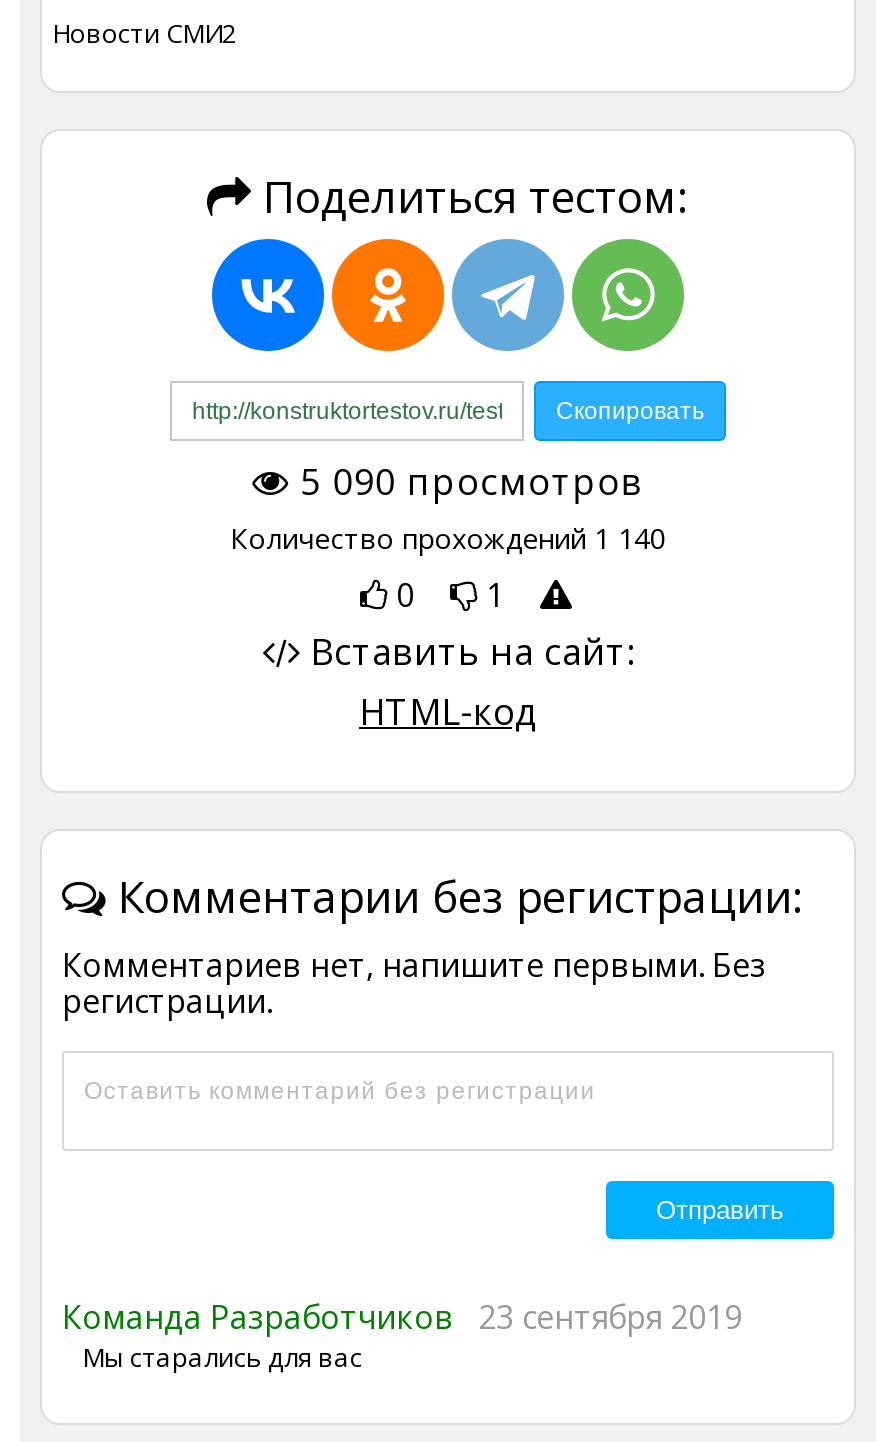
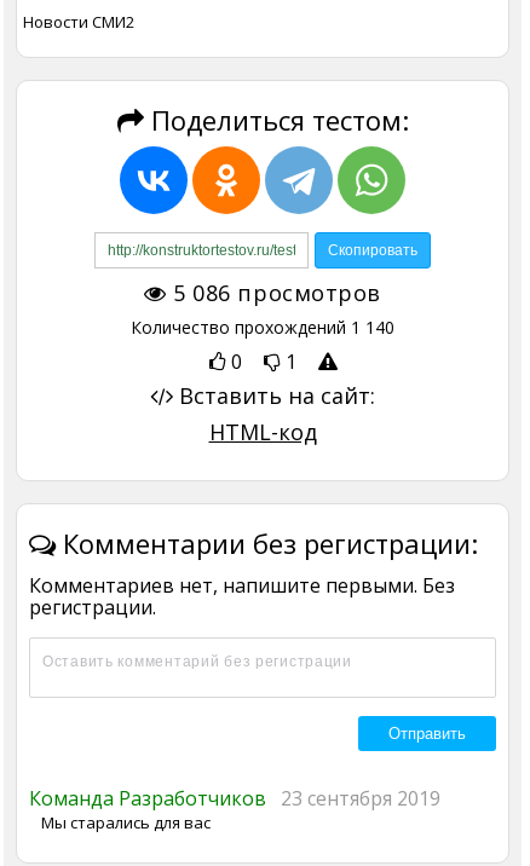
[300,456,644,504] 5 090 просмотров -> [173,278,381,307] 5 086 просмотров

